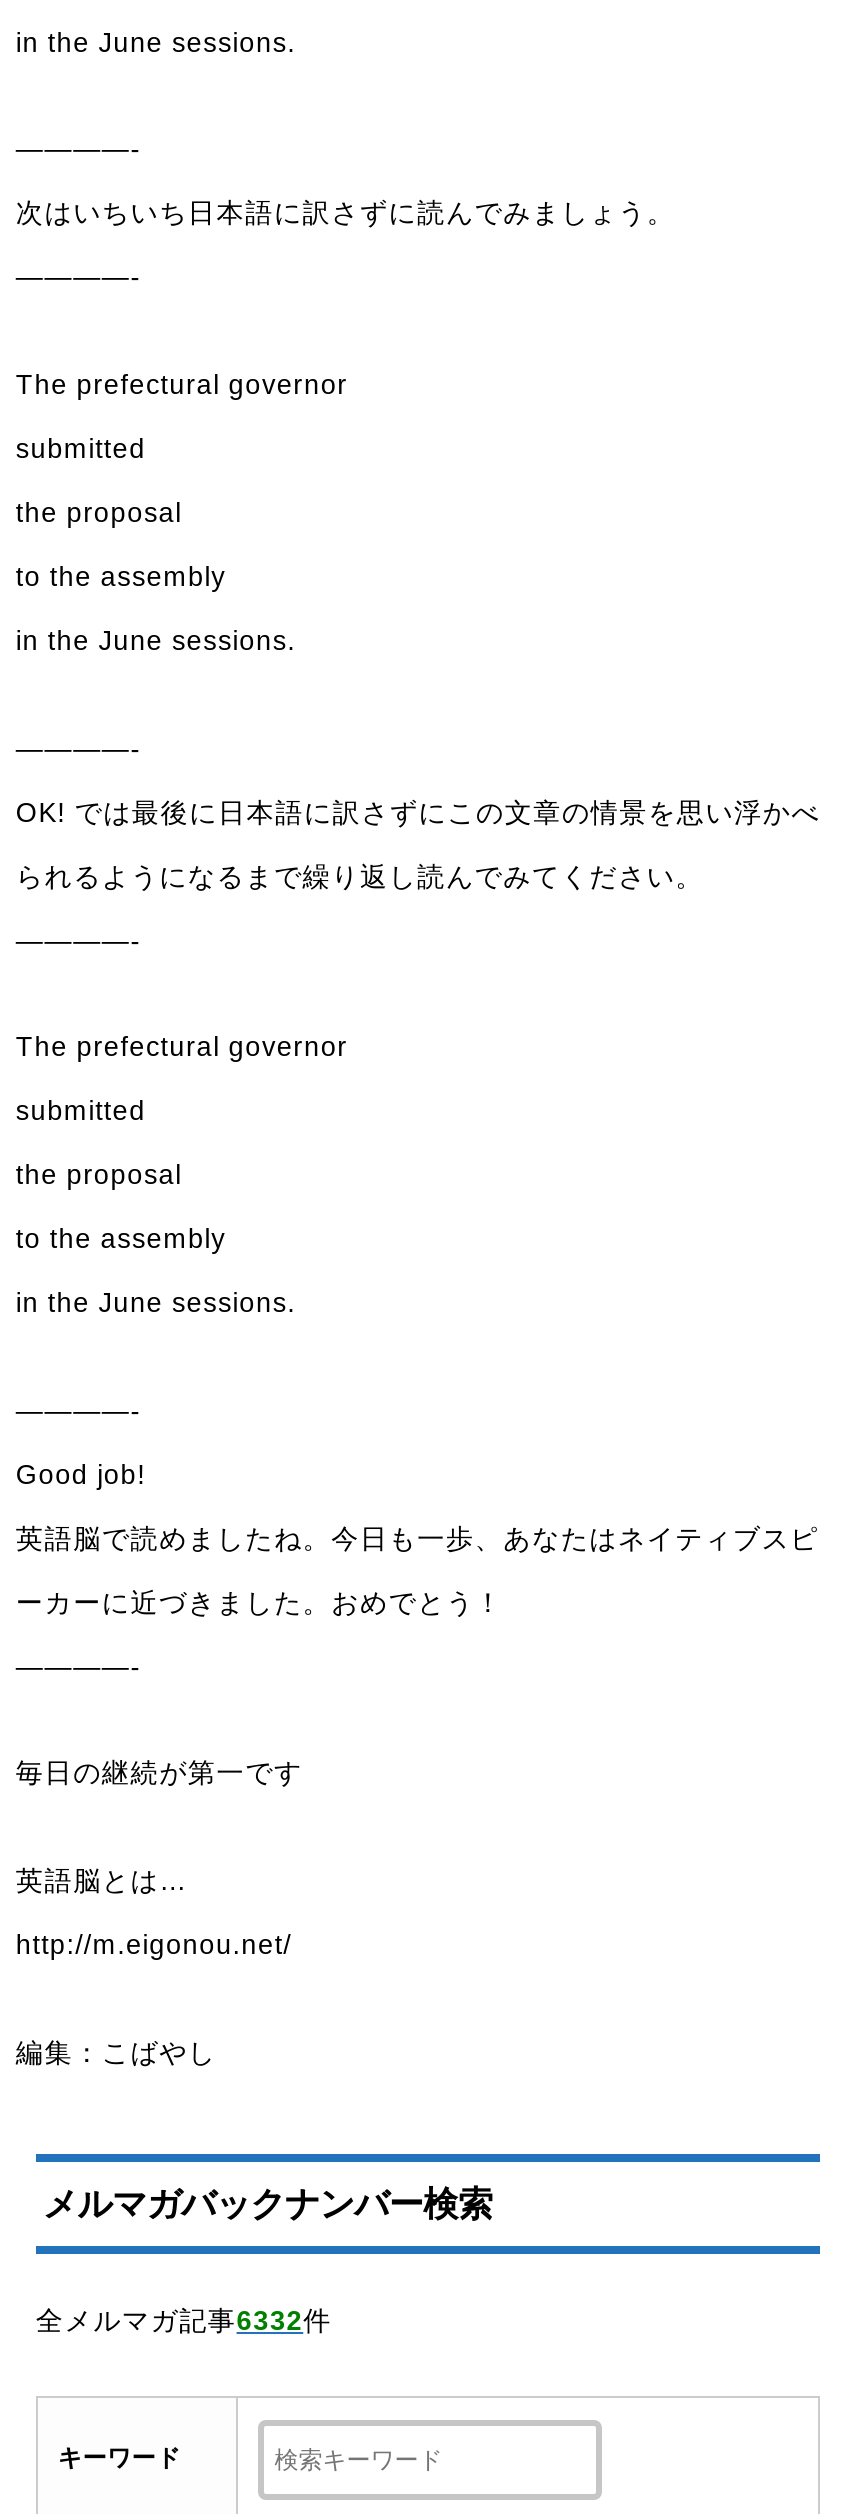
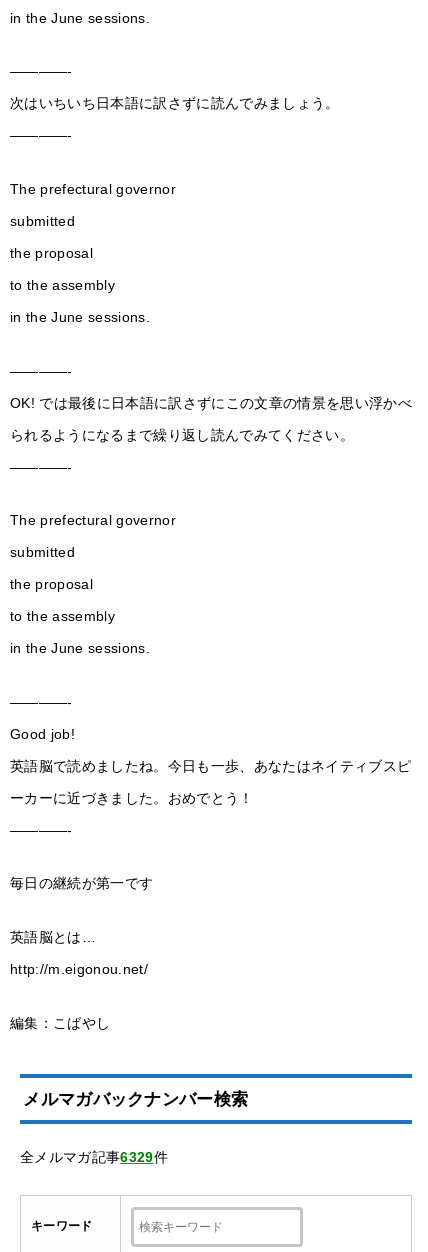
[36,2306,332,2336] 全メルマガ記事6332件 -> [20,1150,168,1165] 全メルマガ記事6329件

